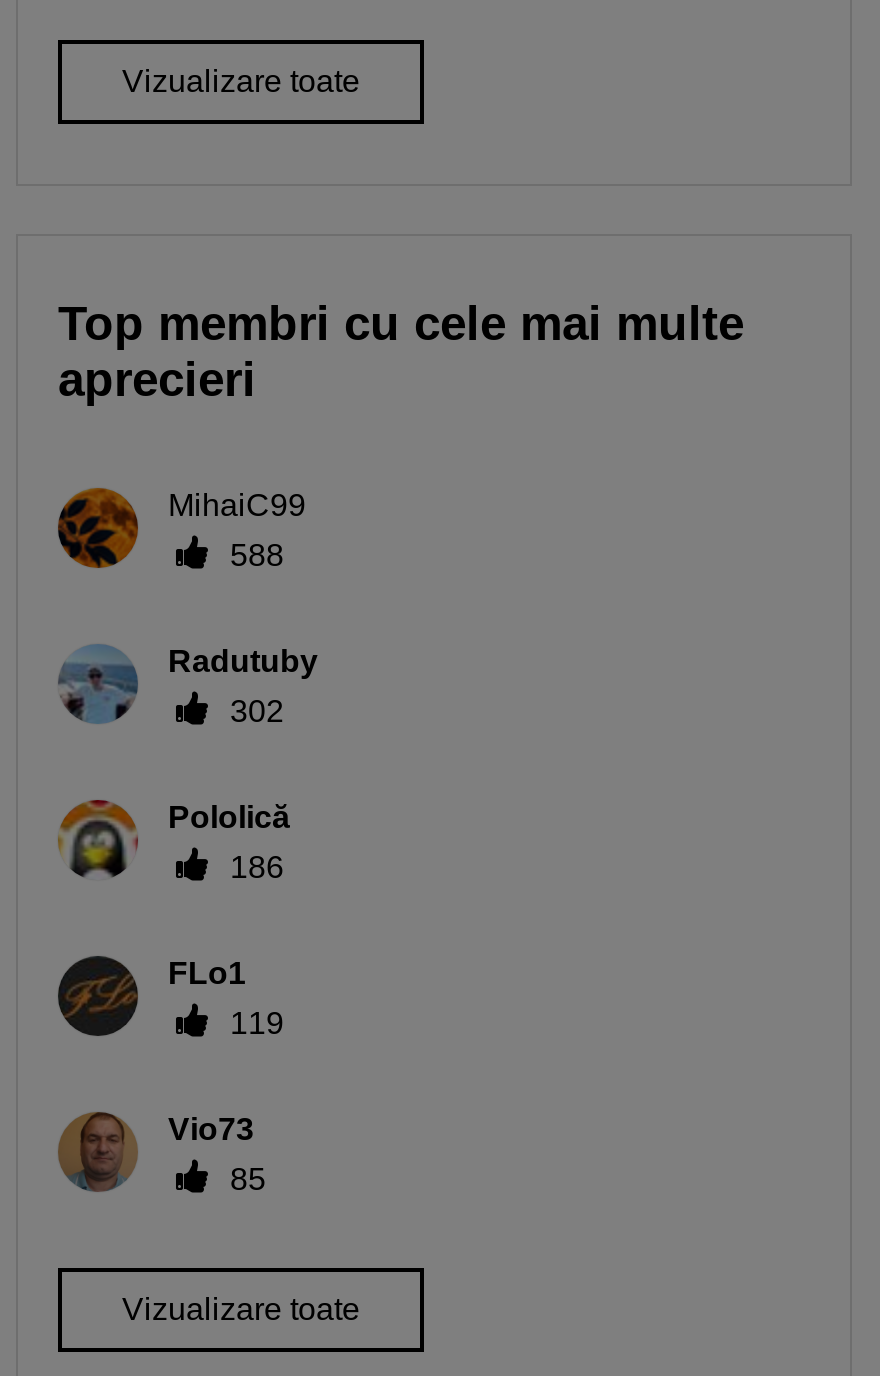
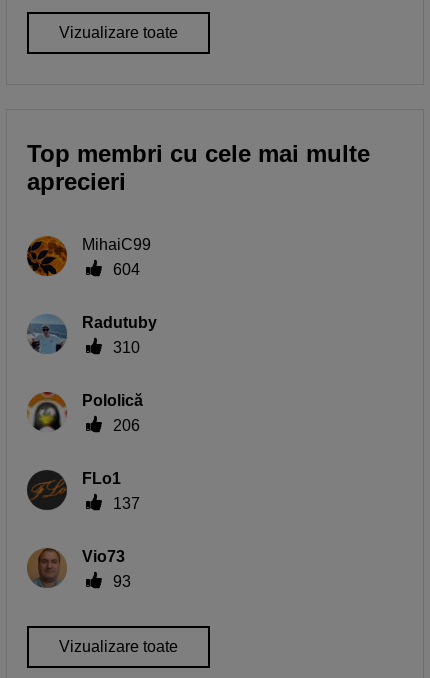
[222,538,284,572] 588 -> [109,261,140,278] 604
[222,694,284,728] 302 -> [109,339,140,356] 310
[222,850,284,884] 186 -> [109,417,140,434] 206
[222,1006,284,1040] 119 -> [109,495,140,512] 137
[222,1162,266,1196] 85 -> [109,573,131,590] 93

